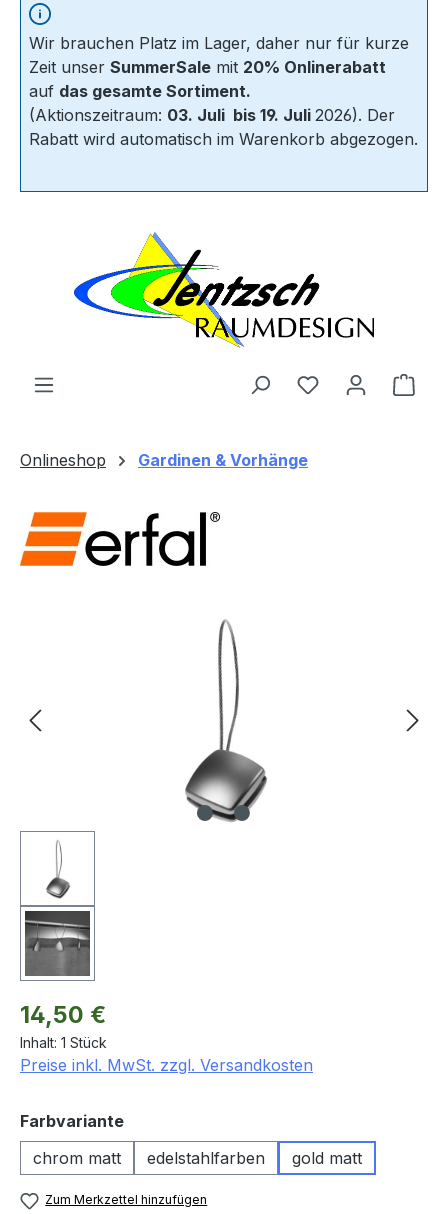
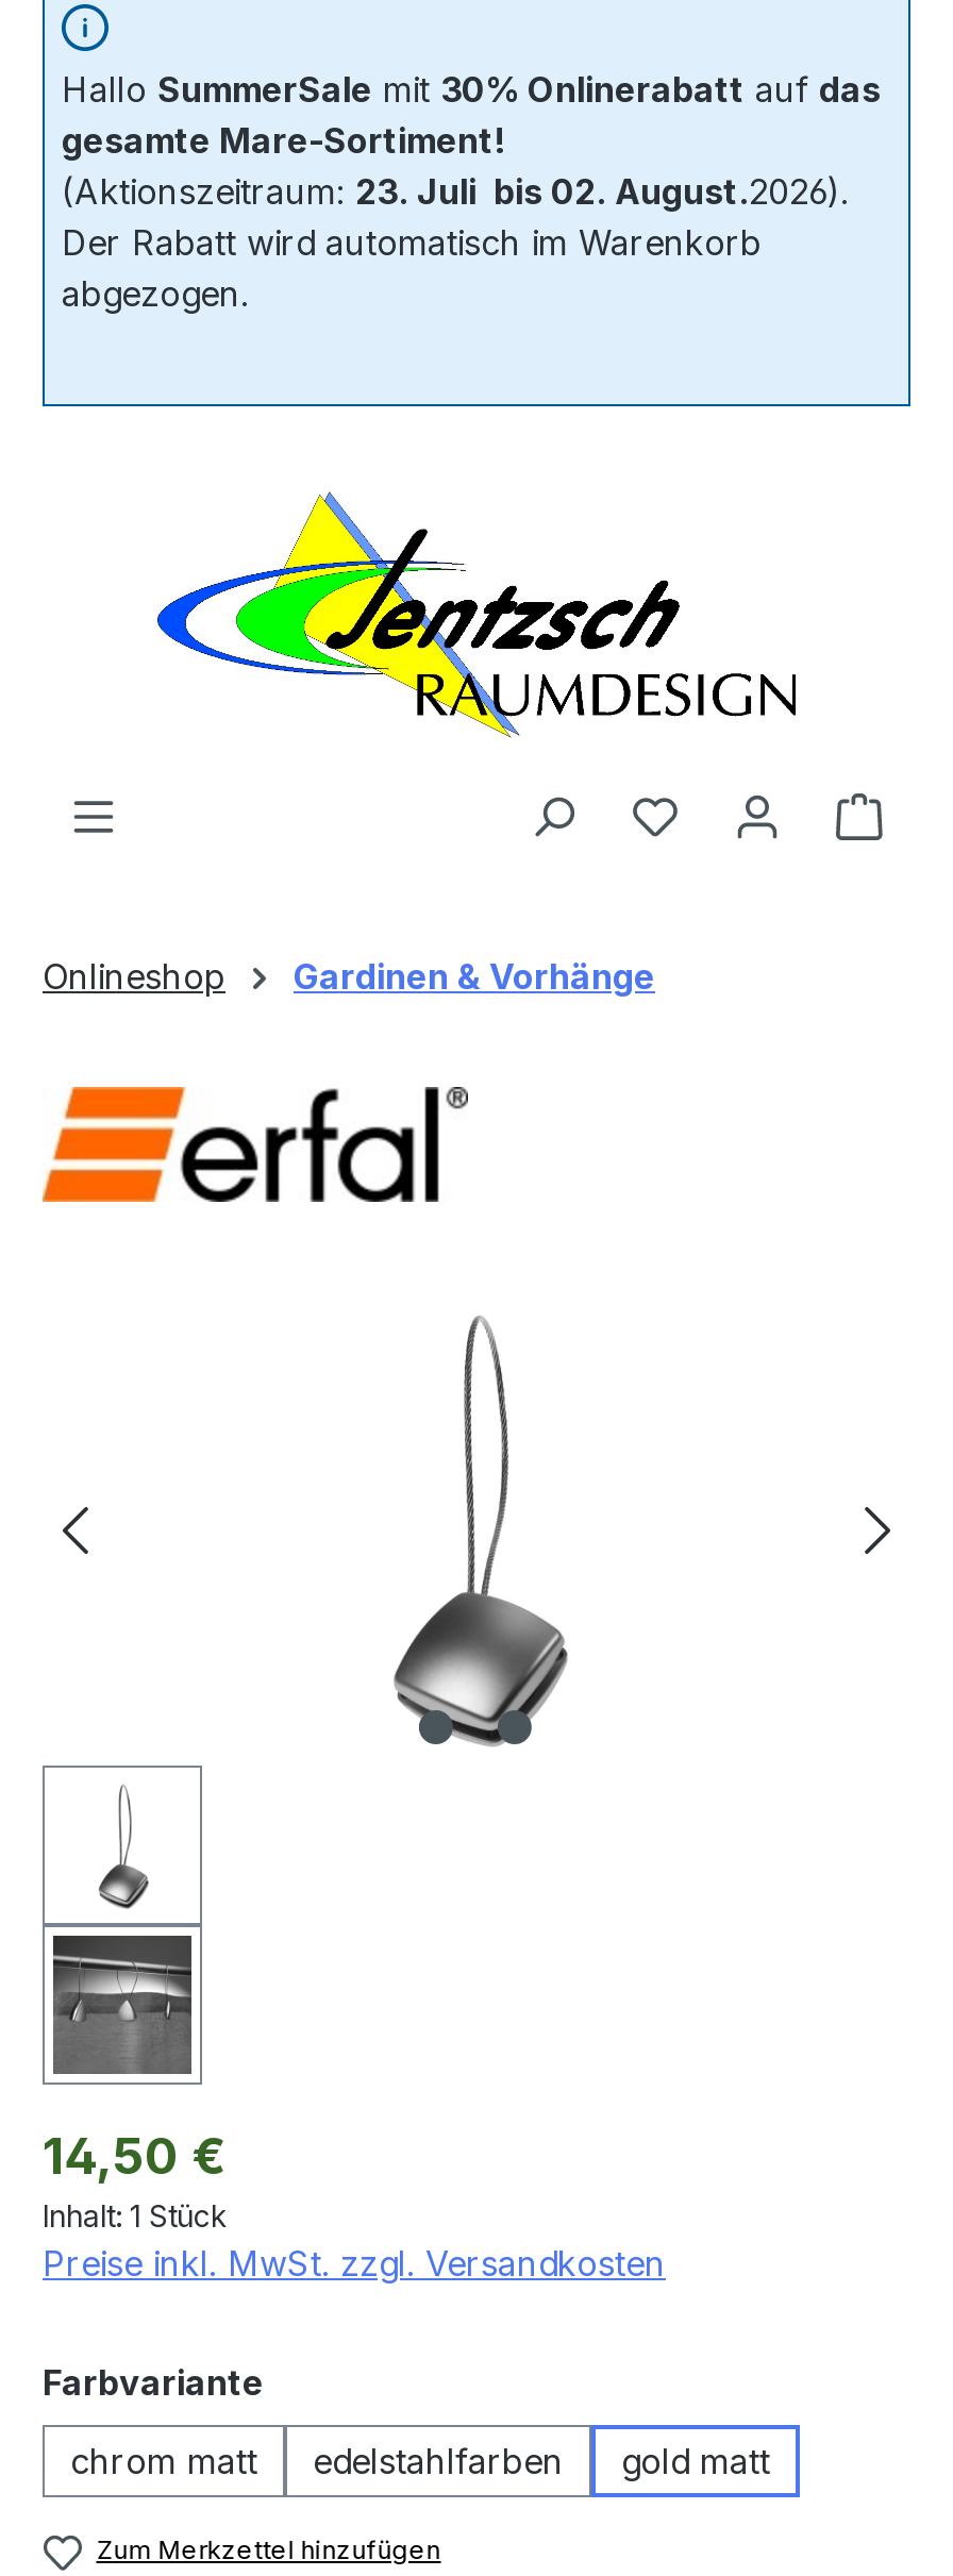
[29,33,418,149] Wir brauchen Platz im Lager, daher nur für kurze | Zeit unser SummerSale mit 20% Onlinerabatt | auf das gesamte Sortiment. | (Aktionszeitraum: 03. Juli bis 19. Juli 2026). Der | Rabatt wird automatisch im Warenkorb abgezogen. -> [62,68,881,315] Hallo SummerSale mit 30% Onlinerabatt auf das | gesamte Mare-Sortiment! | (Aktionszeitraum: 23. Juli bis 02. August.2026). | Der Rabatt wird automatisch im Warenkorb | abgezogen.

